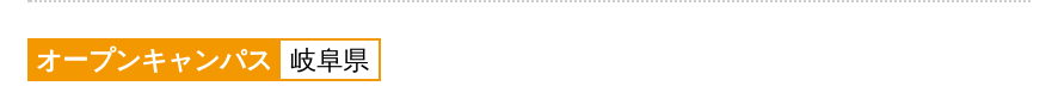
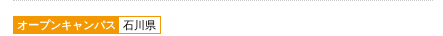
[290,45,369,73] 岐阜県 -> [123,19,156,31] 石川県

